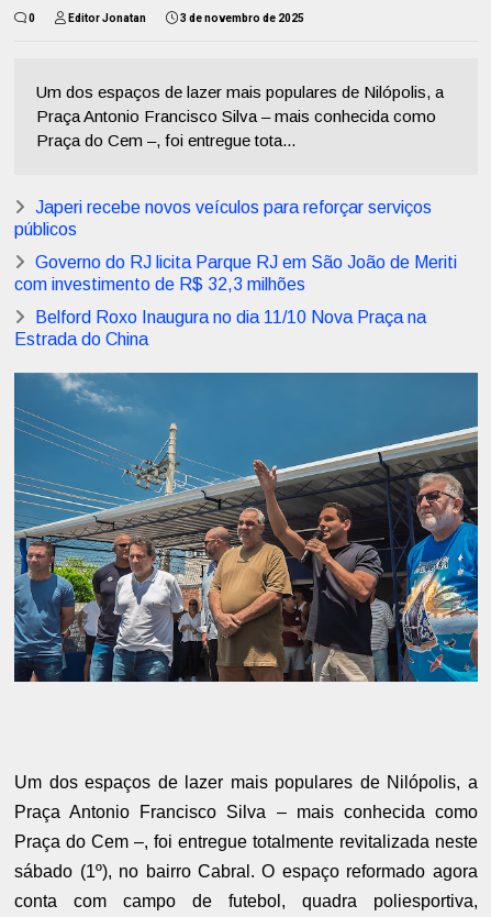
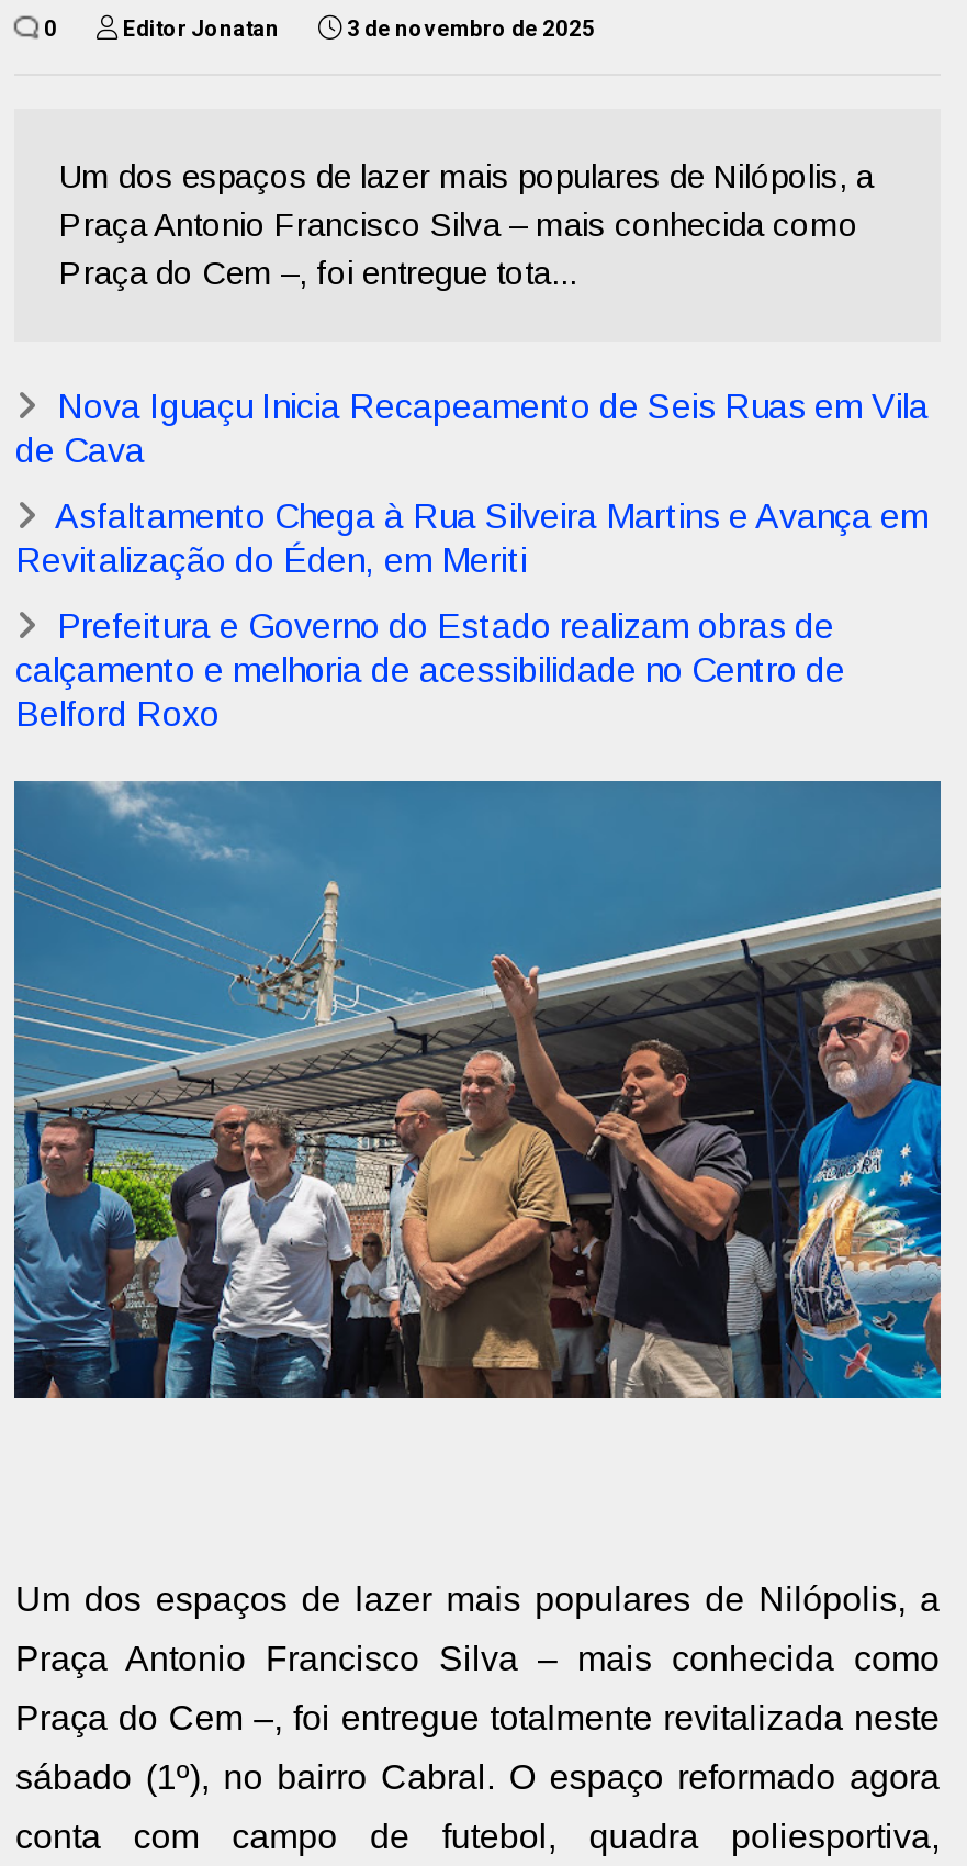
[15,198,432,239] Japeri recebe novos veículos para reforçar serviços | públicos -> [15,388,928,469] Nova Iguaçu Inicia Recapeamento de Seis Ruas em Vila | de Cava
[15,253,457,294] Governo do RJ licita Parque RJ em São João de Meriti | com investimento de R$ 32,3 milhões -> [15,498,928,579] Asfaltamento Chega à Rua Silveira Martins e Avança em | Revitalização do Éden, em Meriti
[15,308,427,349] Belford Roxo Inaugura no dia 11/10 Nova Praça na | Estrada do China -> [15,608,845,733] Prefeitura e Governo do Estado realizam obras de | calçamento e melhoria de acessibilidade no Centro de | Belford Roxo

